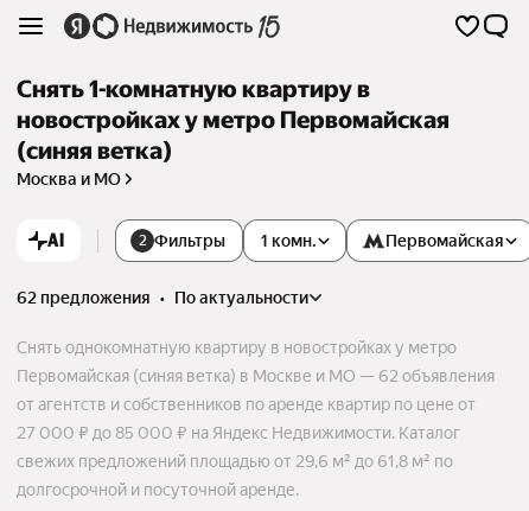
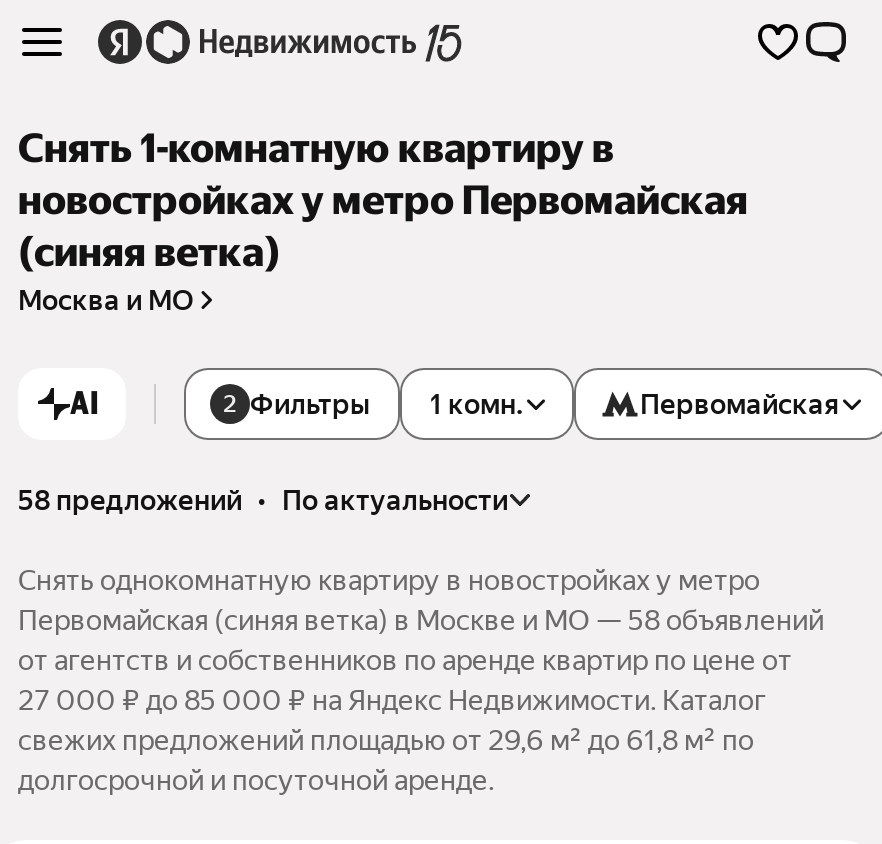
[17,288,308,307] 62 предложения • по актуальности -> [18,484,508,516] 58 предложений • по актуальности
[17,367,495,386] Первомайская (синяя ветка) в Москве и МО — 62 объявления -> [18,604,824,636] Первомайская (синяя ветка) в Москве и МО — 58 объявлений

